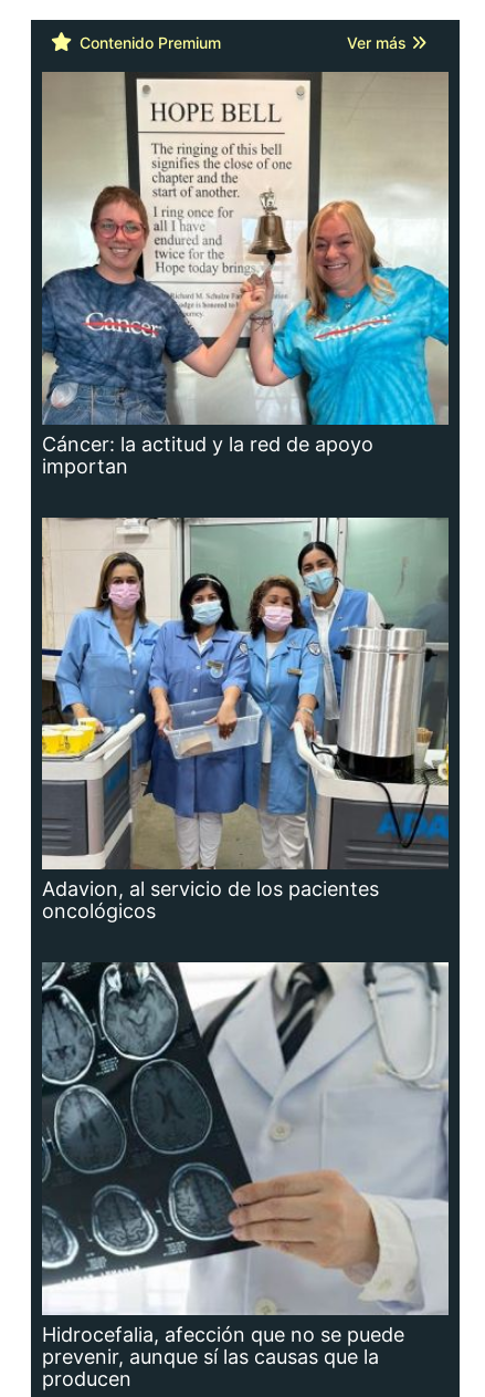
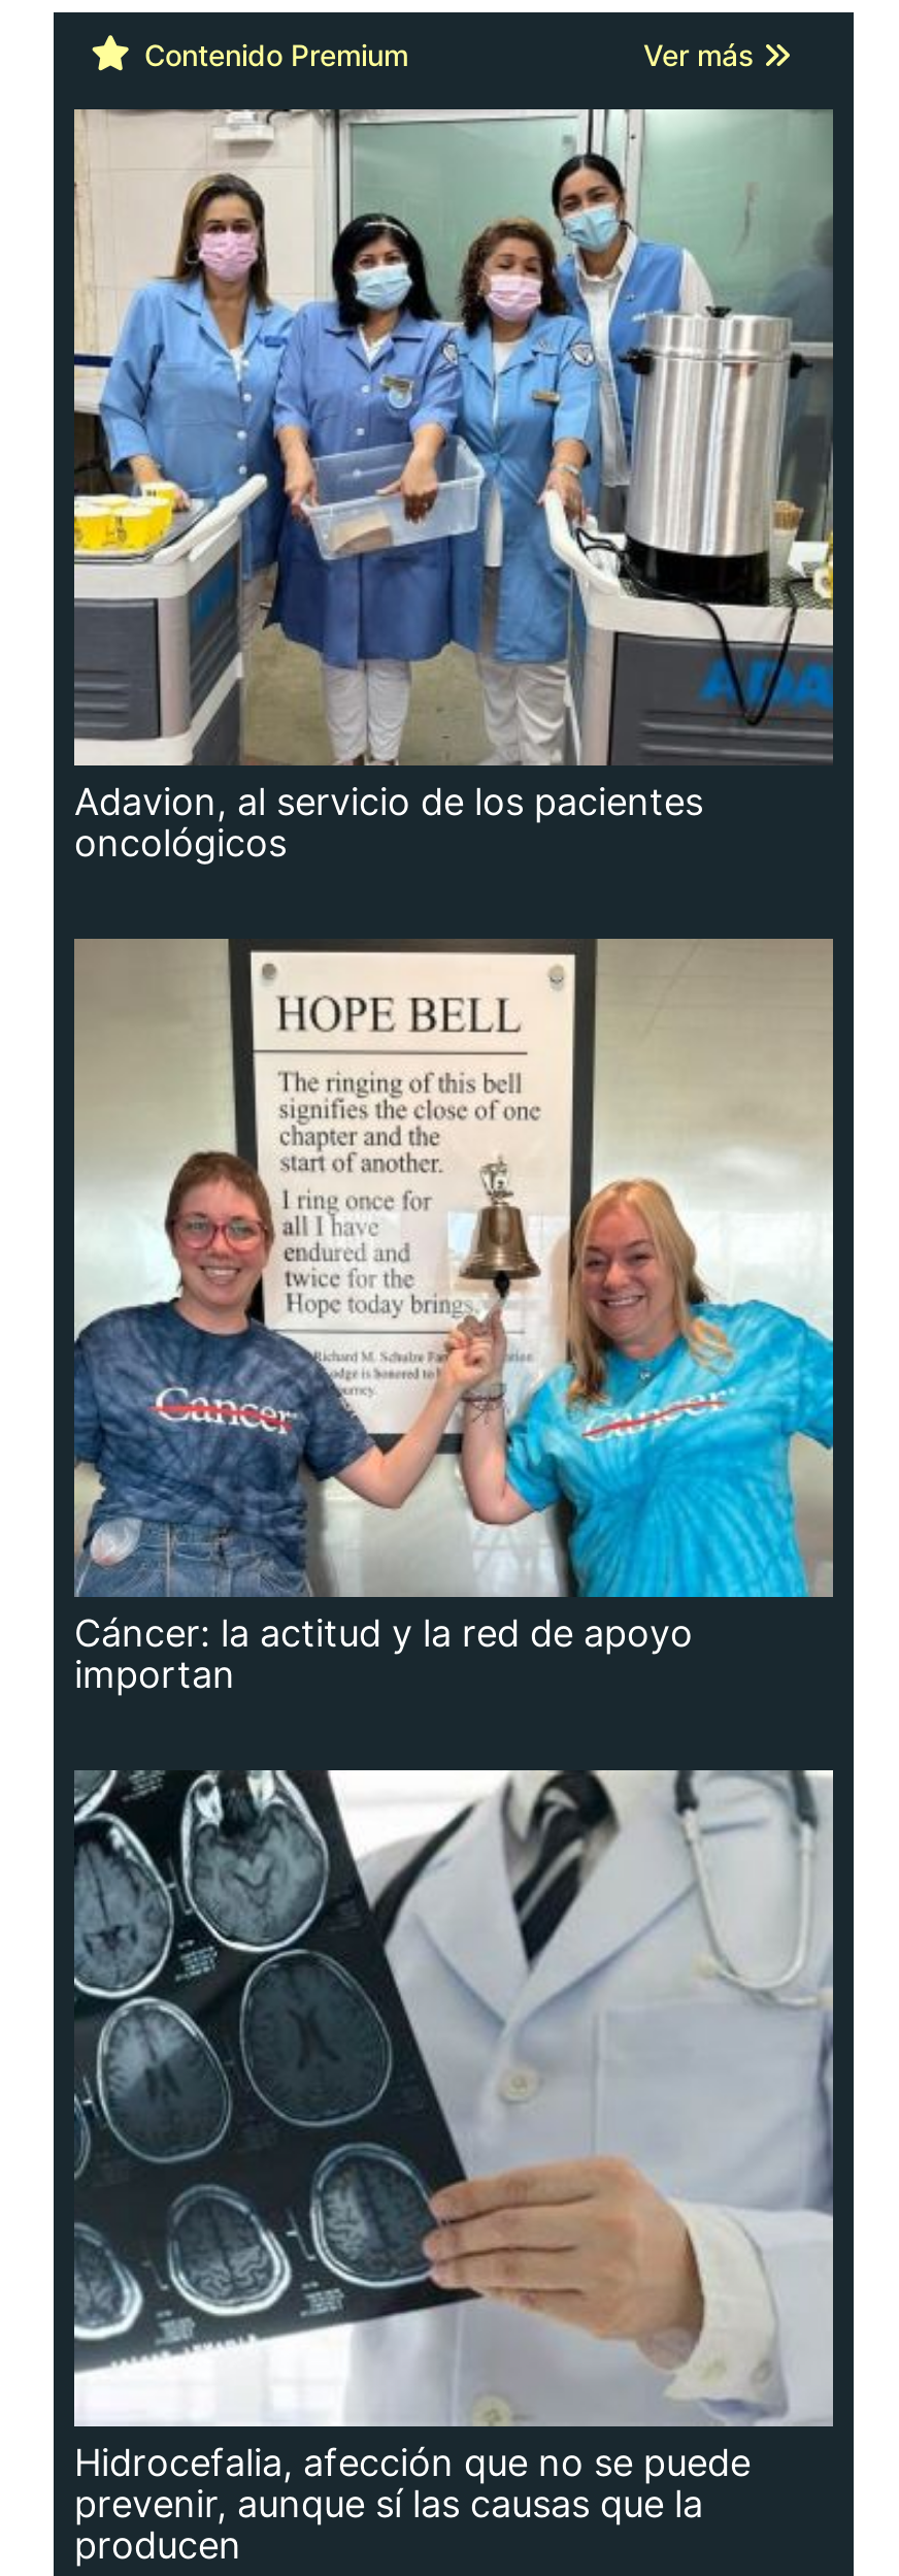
moved [41,71,451,477] -> [72,938,837,1695]: [image] | Cáncer: la actitud y la red de apoyo | importan
moved [41,517,450,923] -> [72,108,835,865]: [image] | Adavion, al servicio de los pacientes | oncológicos

